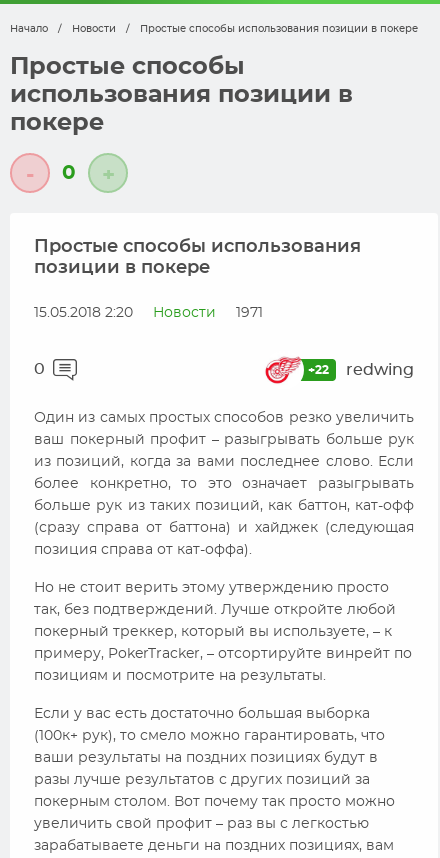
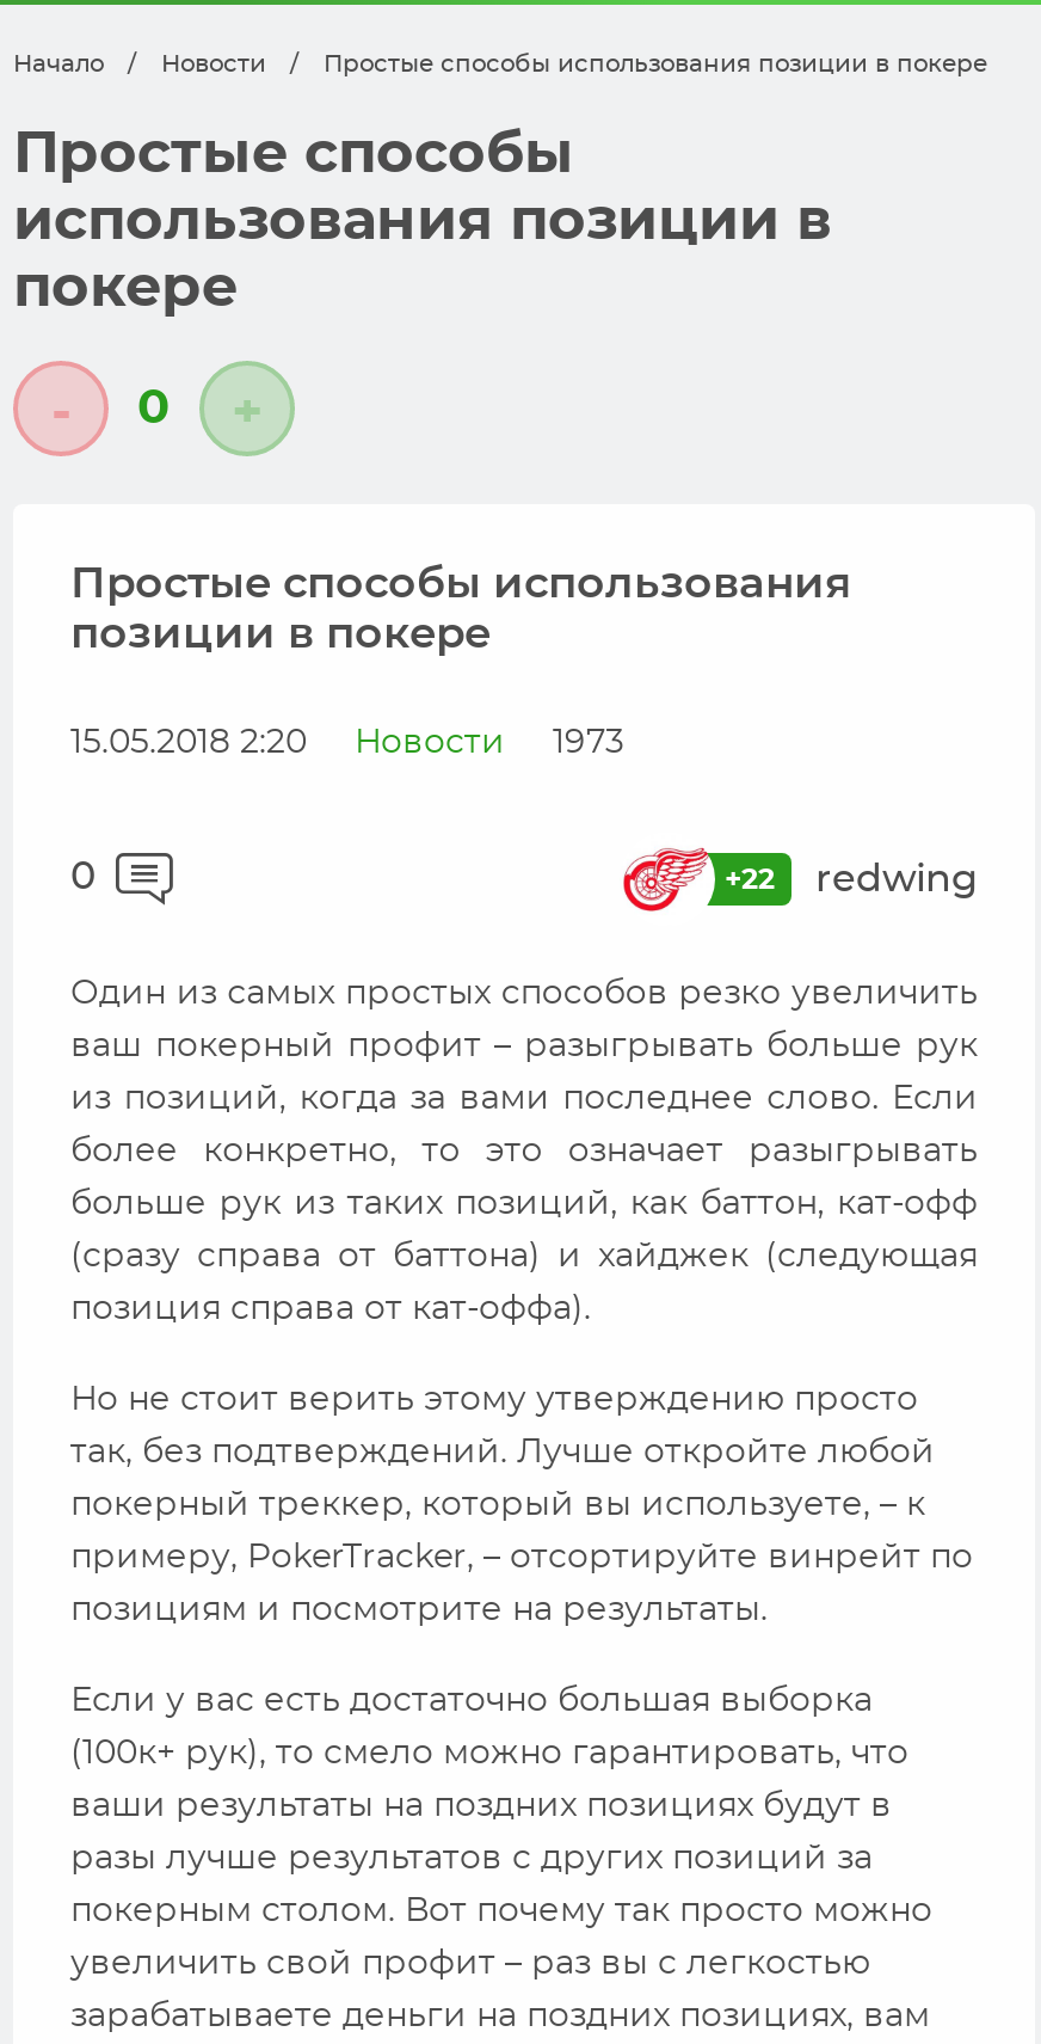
[34,306,263,320] 15.05.2018 2:20 Новости 1971 -> [70,726,624,760] 15.05.2018 2:20 Новости 1973

